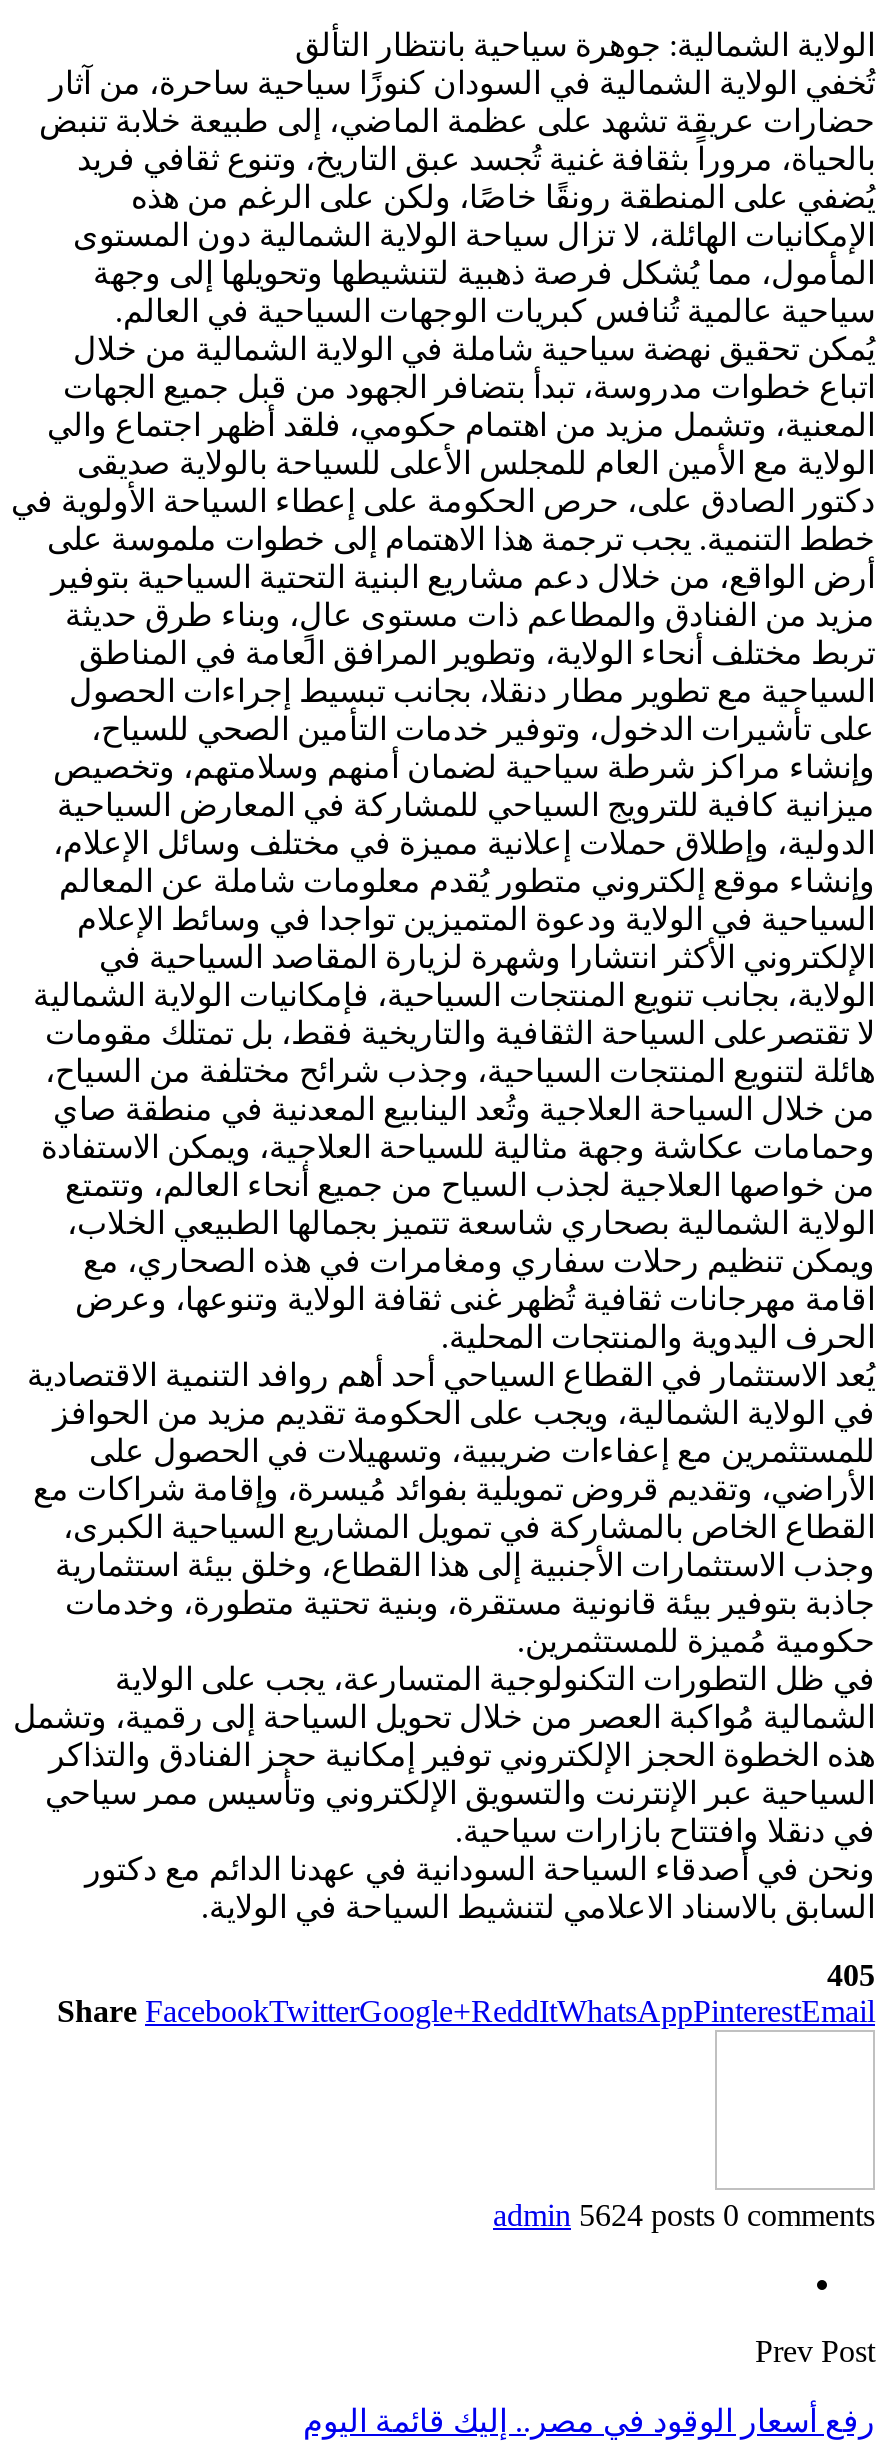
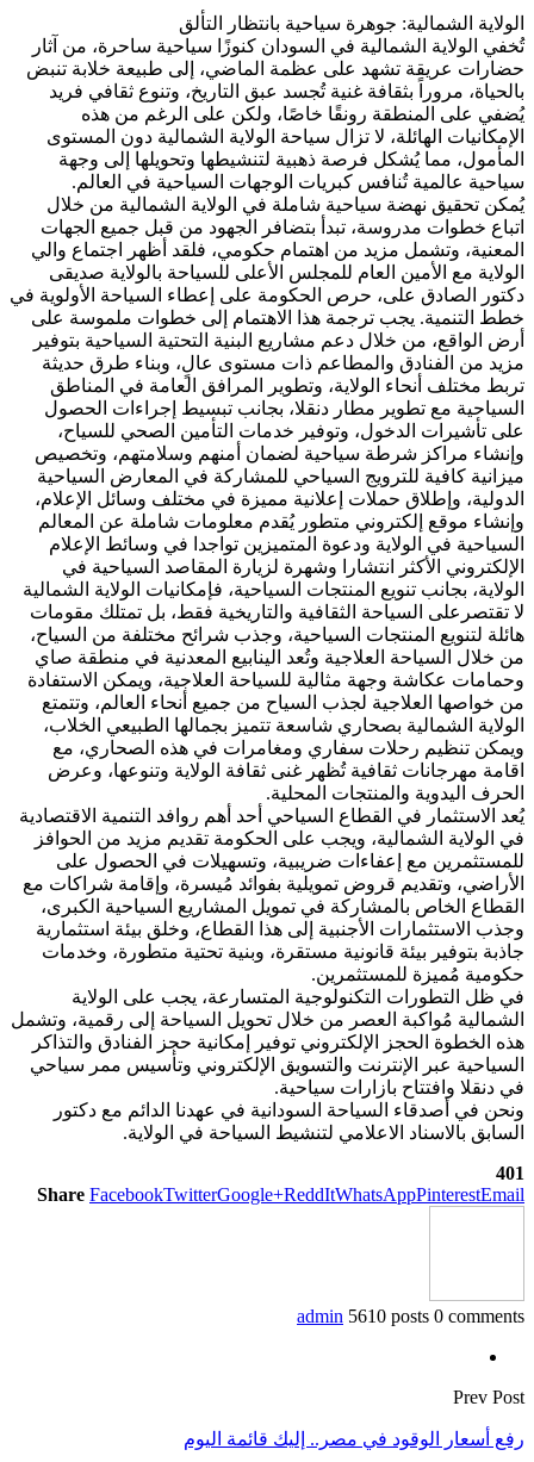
[827,1958,875,1992] 405 -> [496,1163,524,1183] 401
[493,2198,875,2232] admin 5624 posts 0 comments -> [297,1306,524,1326] admin 5610 posts 0 comments

